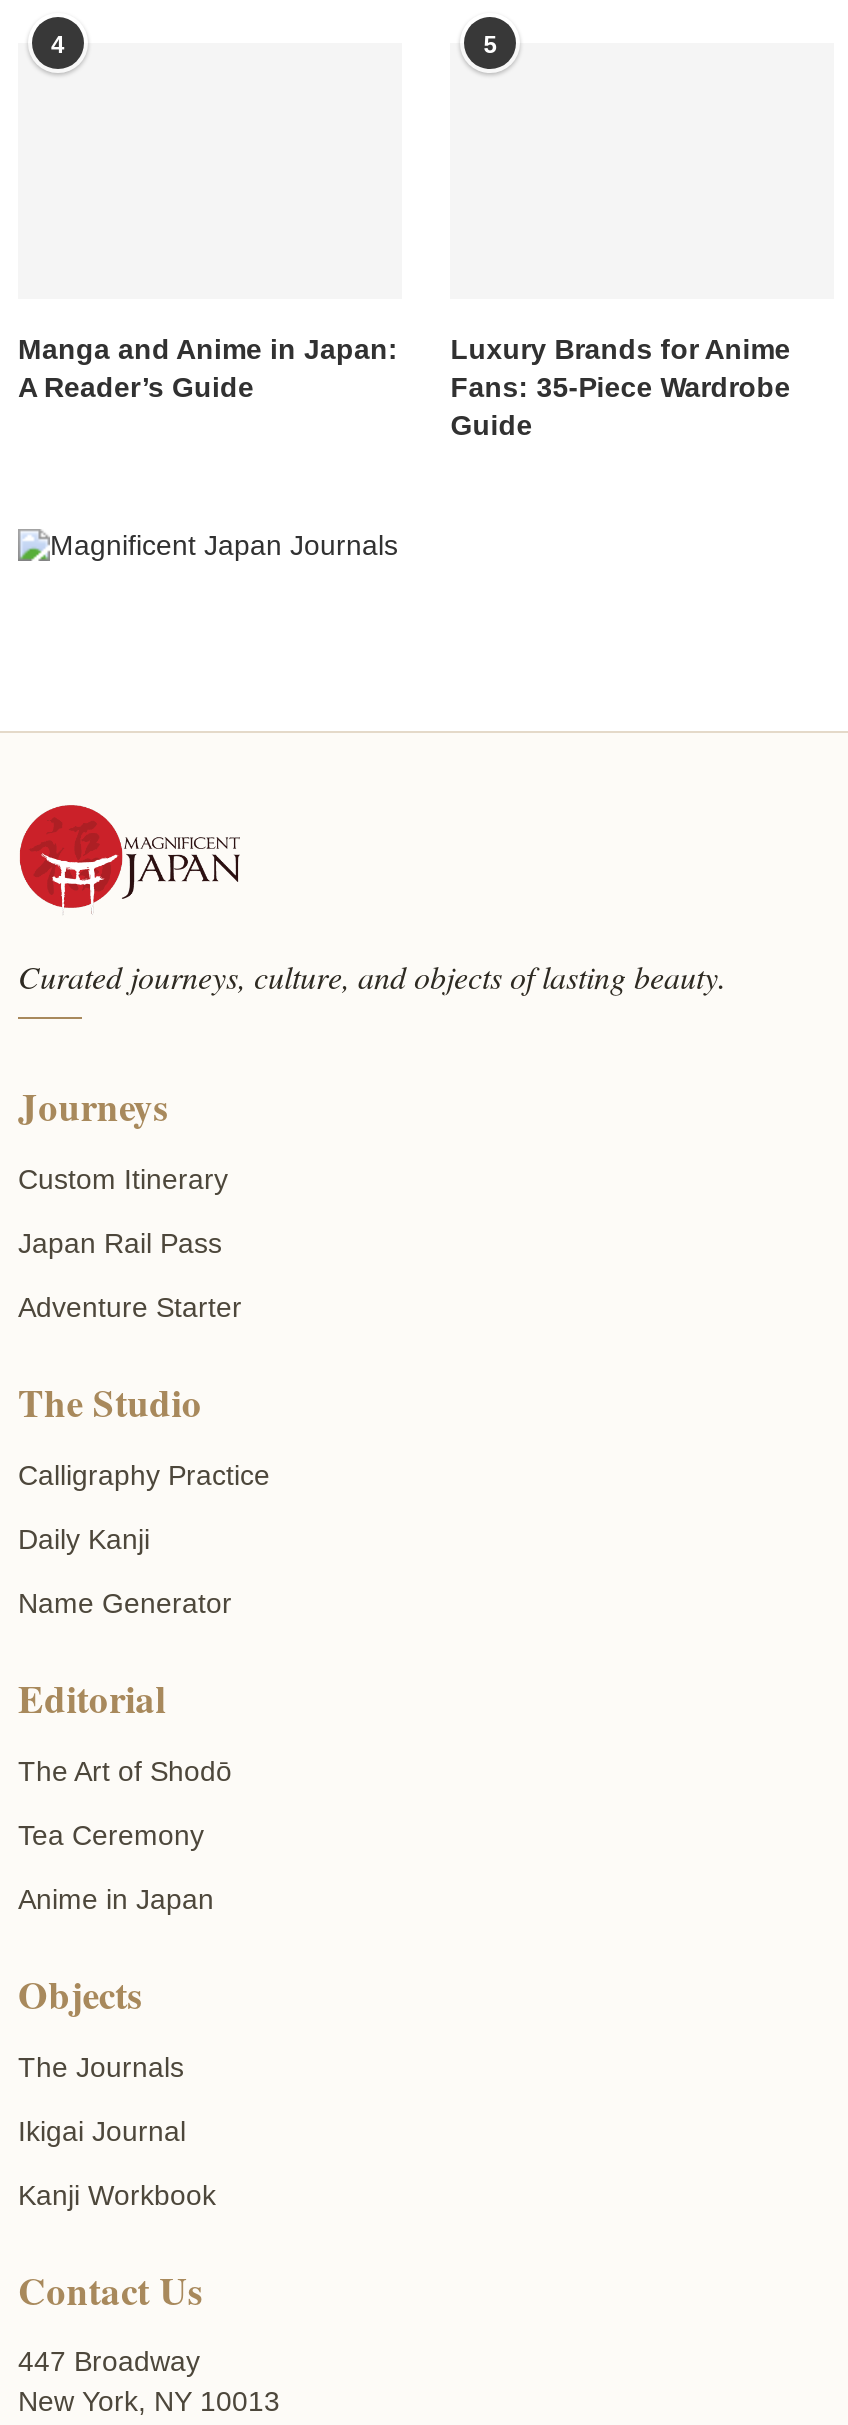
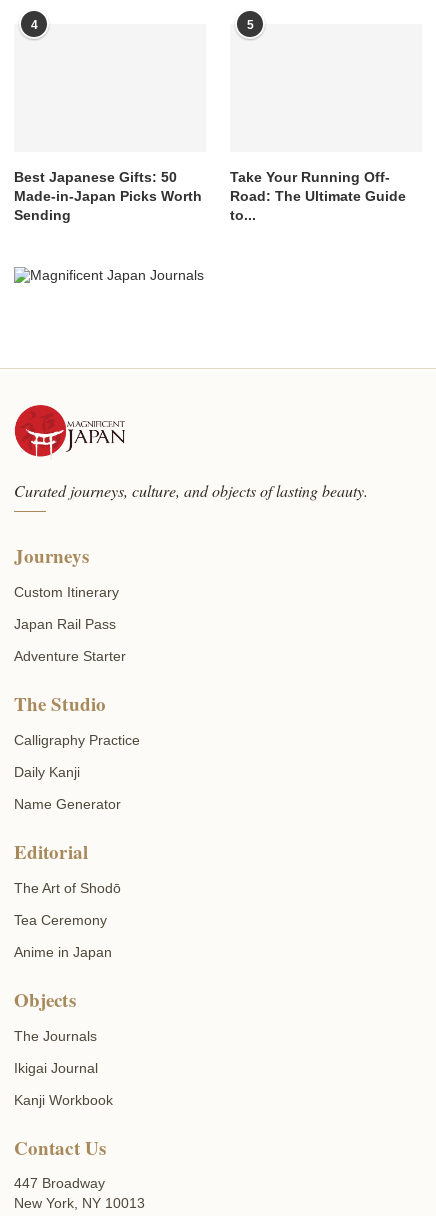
[18,332,398,402] Manga and Anime in Japan: | A Reader’s Guide -> [14,169,202,223] Best Japanese Gifts: 50 | Made-in-Japan Picks Worth | Sending
[450,332,790,440] Luxury Brands for Anime | Fans: 35-Piece Wardrobe | Guide -> [230,169,406,223] Take Your Running Off- | Road: The Ultimate Guide | to...

